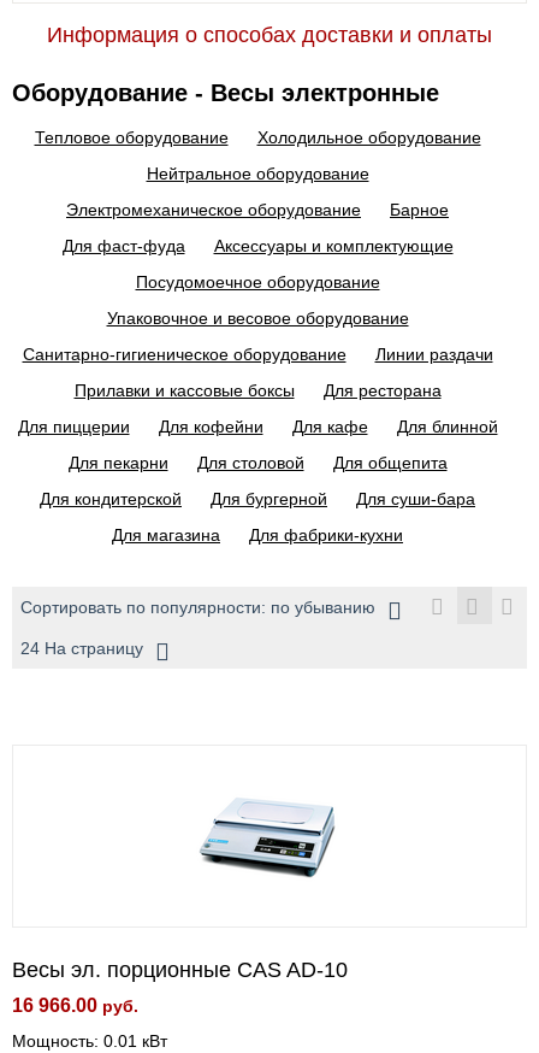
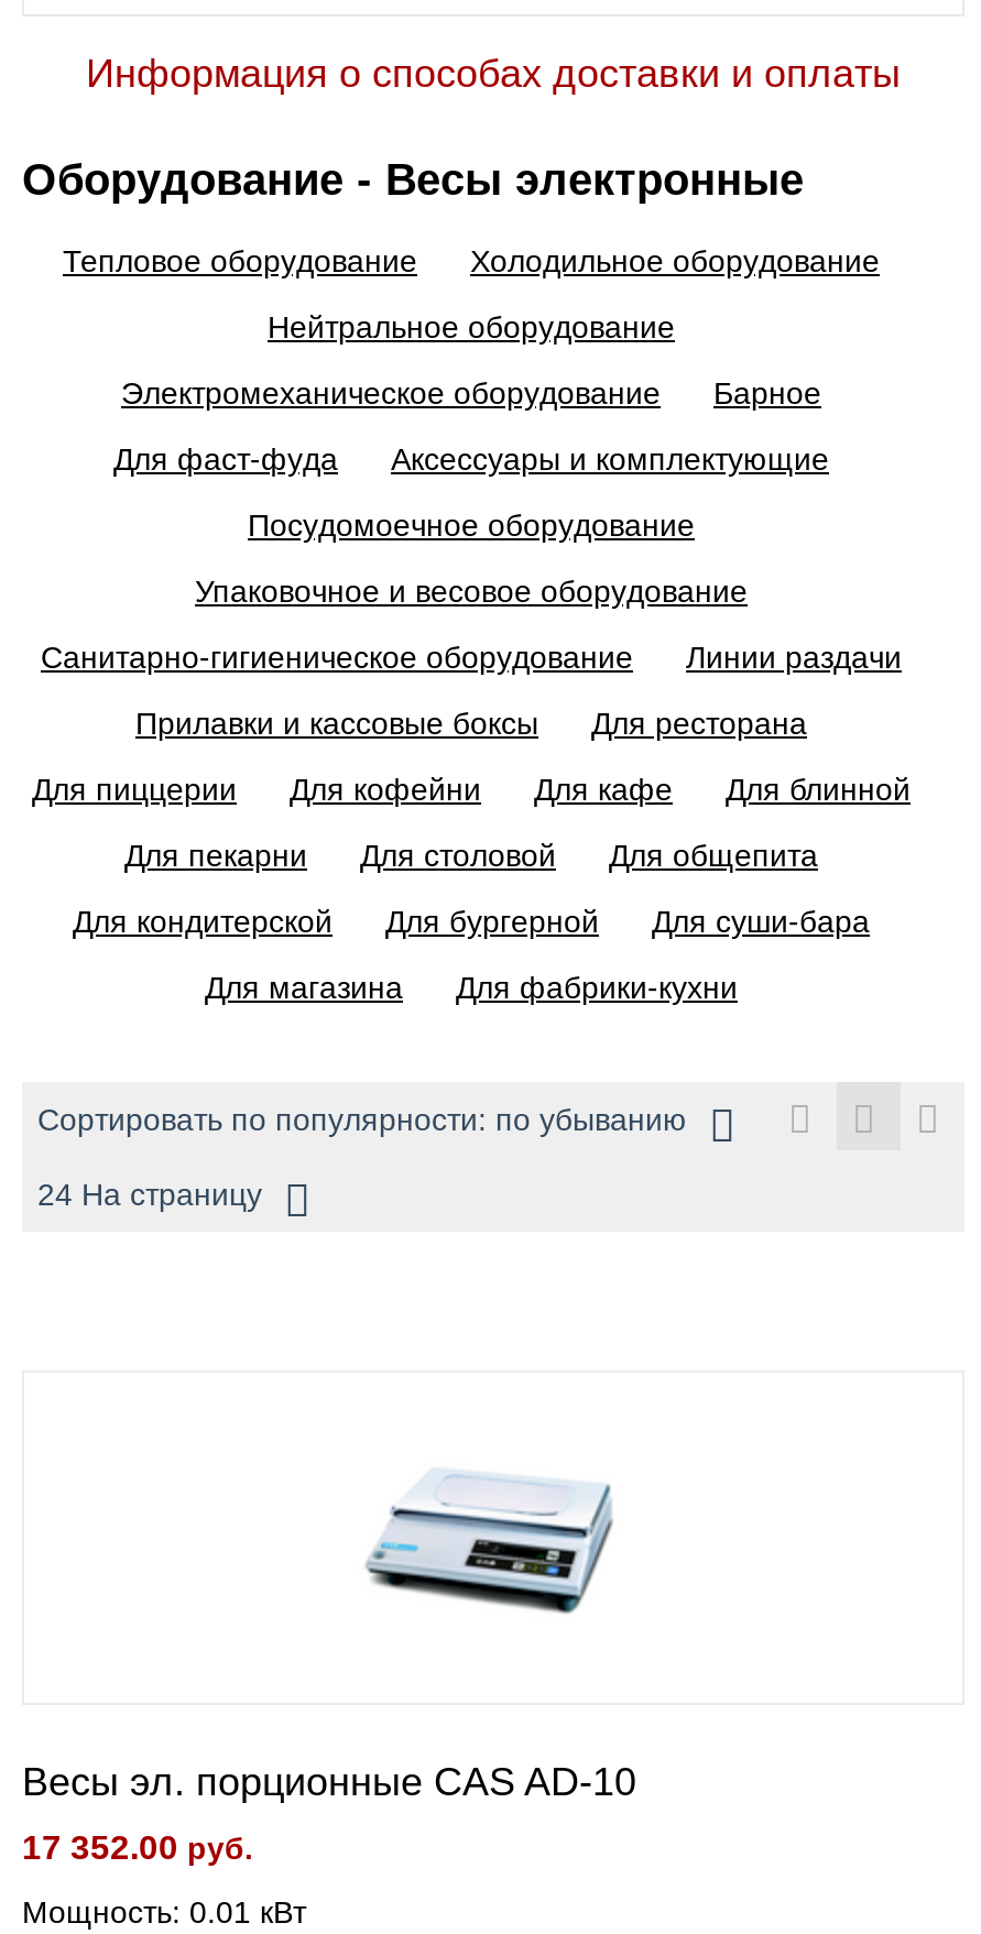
[12,995,138,1016] 16 966.00 руб. -> [22,1828,253,1866] 17 352.00 руб.

